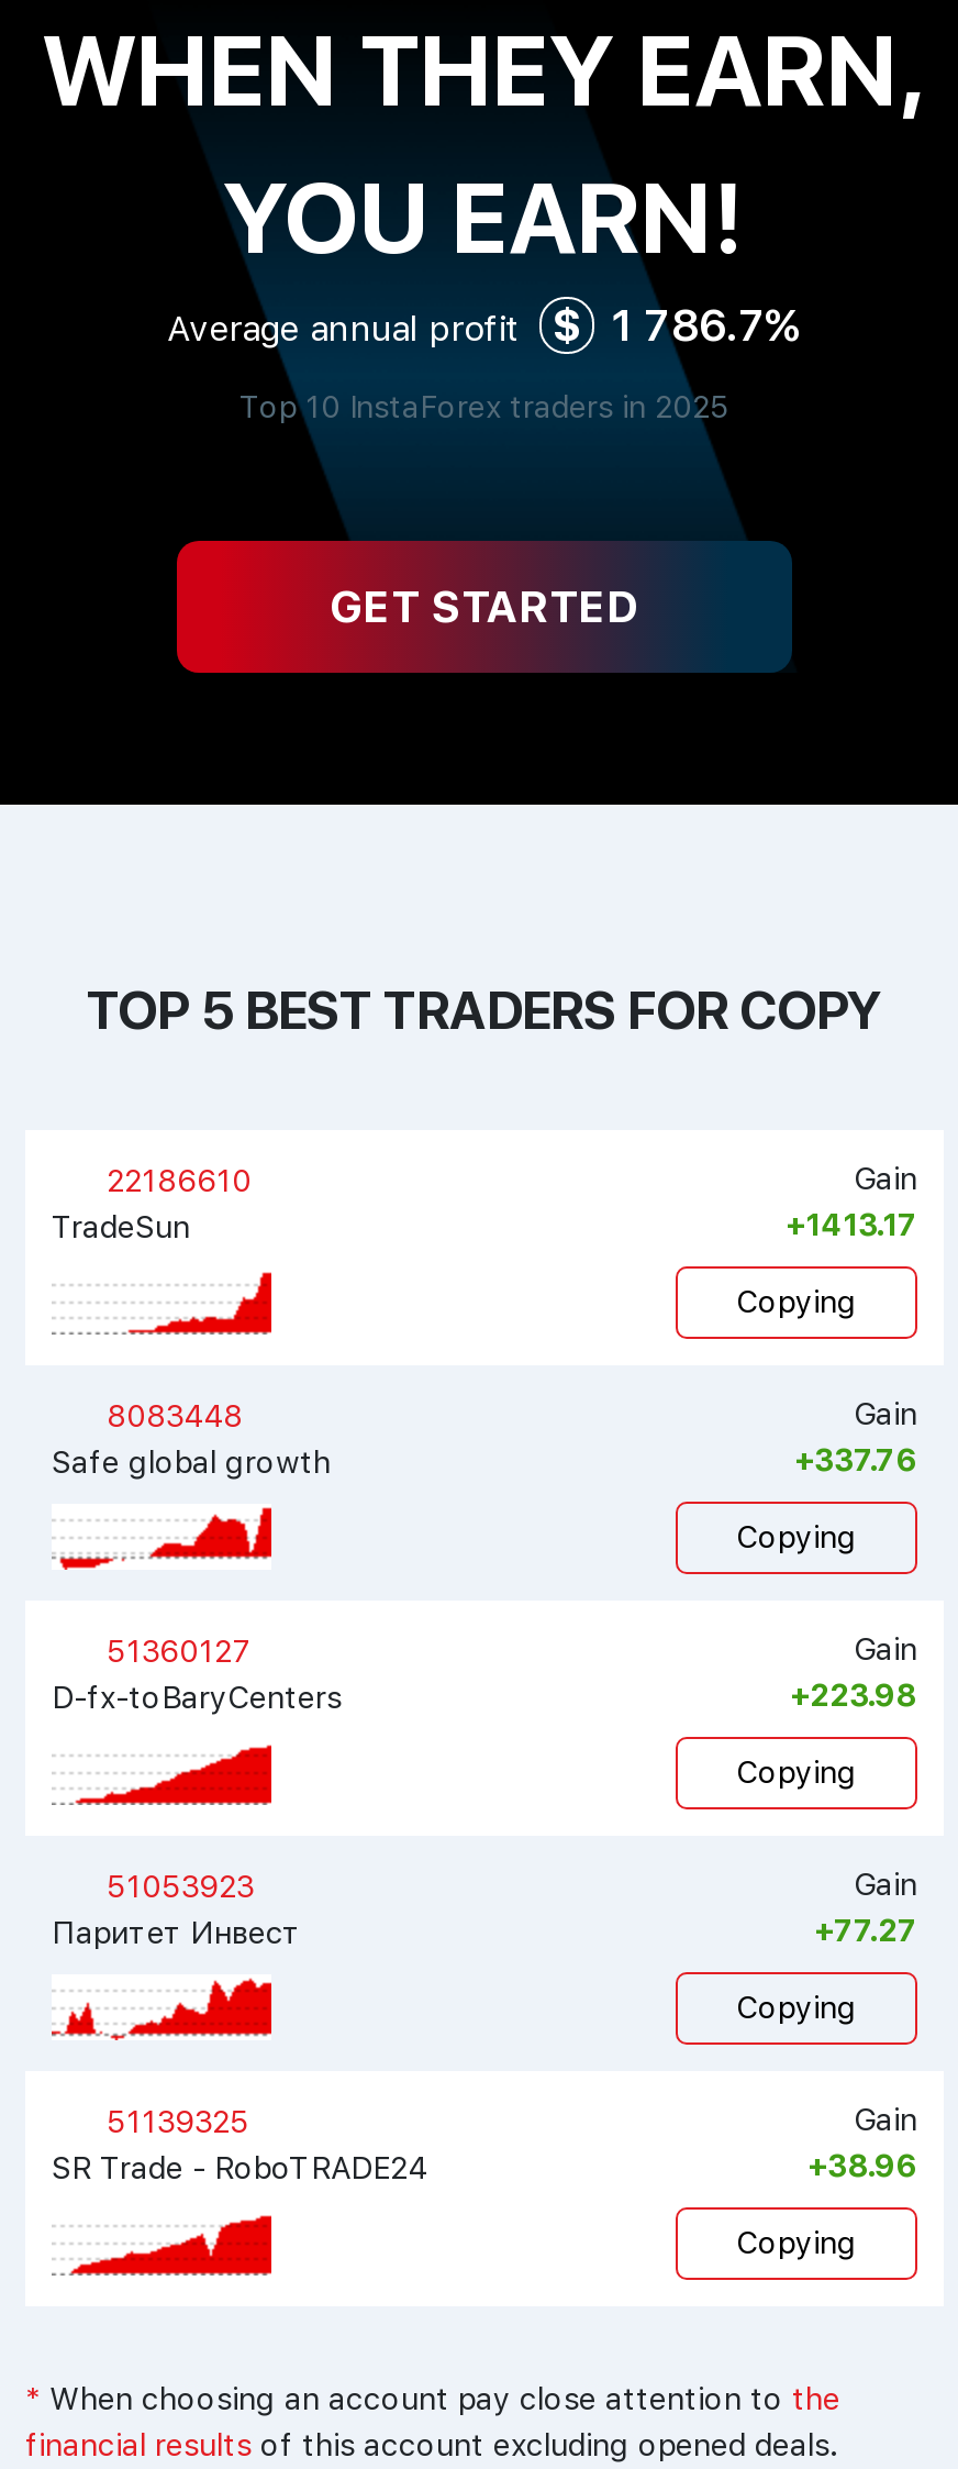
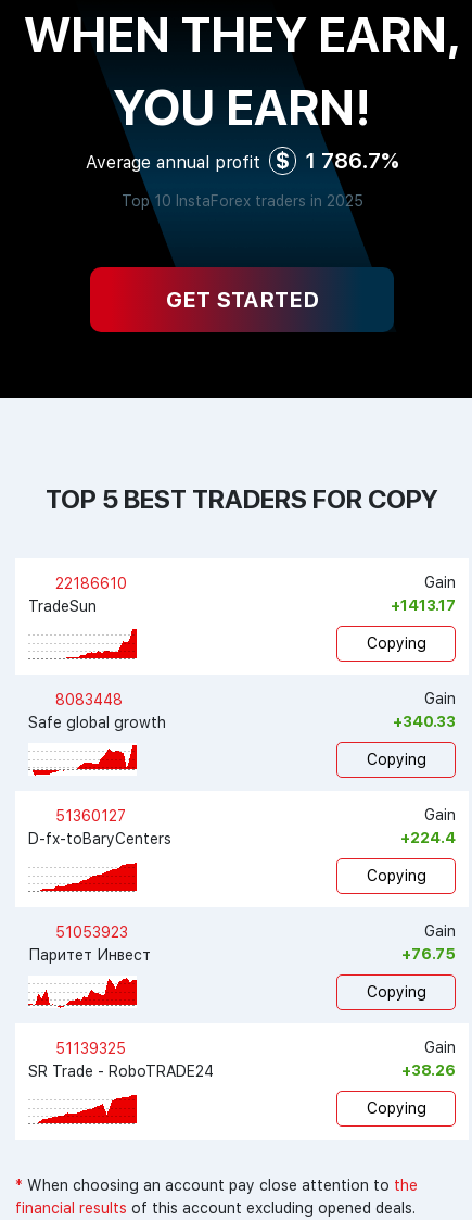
[794,1442,917,1477] +337.76 -> [393,713,456,730] +340.33
[790,1678,917,1713] +223.98 -> [400,829,456,846] +224.4
[814,1913,917,1948] +77.27 -> [401,945,456,963] +76.75
[807,2148,917,2183] +38.96 -> [401,1061,456,1079] +38.26

